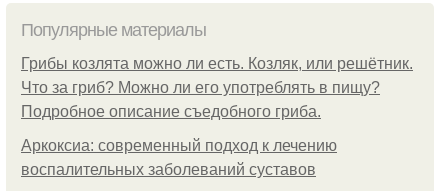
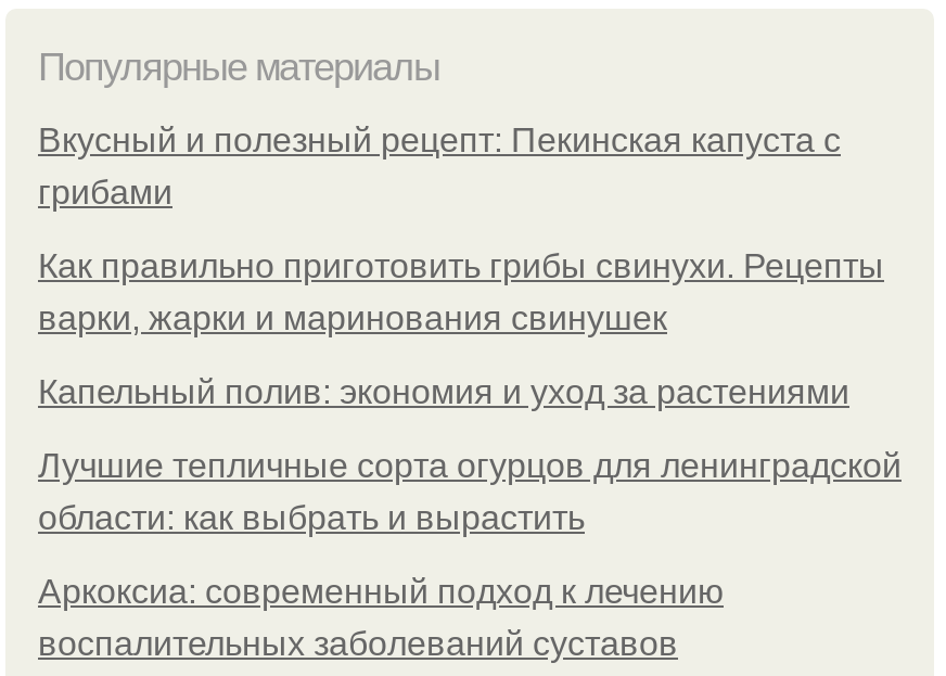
[21,55,413,120] Грибы козлята можно ли есть. Козляк, или решётник. | Что за гриб? Можно ли его употреблять в пищу? | Подробное описание съедобного гриба. -> [38,122,902,536] Вкусный и полезный рецепт: Пекинская капуста с | грибами | Как правильно приготовить грибы свинухи. Рецепты | варки, жарки и маринования свинушек | Капельный полив: экономия и уход за растениями | Лучшие тепличные сорта огурцов для ленинградской | области: как выбрать и вырастить

